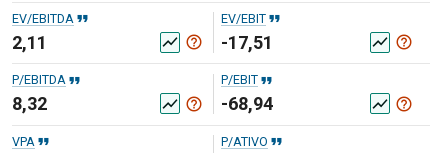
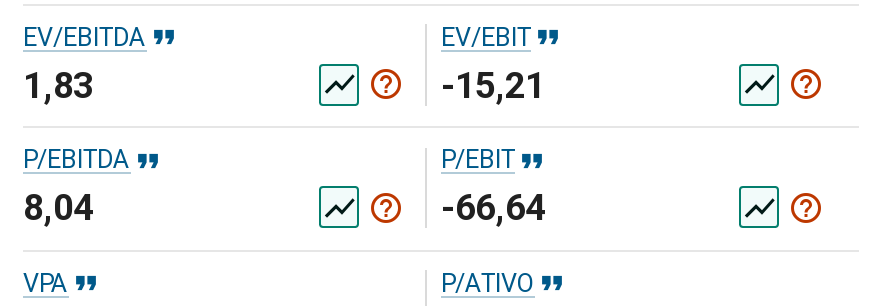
[12,32,47,53] 2,11 -> [23,63,93,105] 1,83
[221,32,273,53] -17,51 -> [441,63,545,105] -15,21
[12,93,47,114] 8,32 -> [23,186,93,228] 8,04
[221,93,273,114] -68,94 -> [441,186,545,228] -66,64

